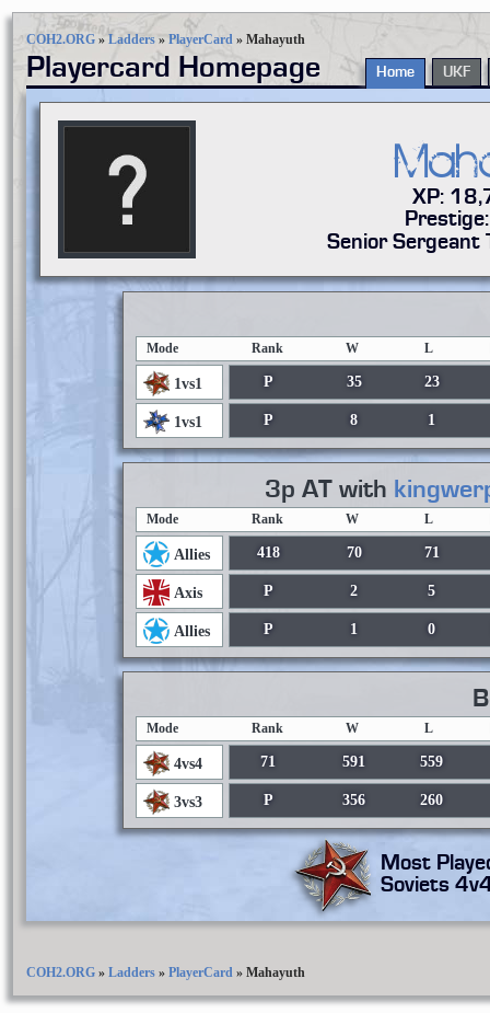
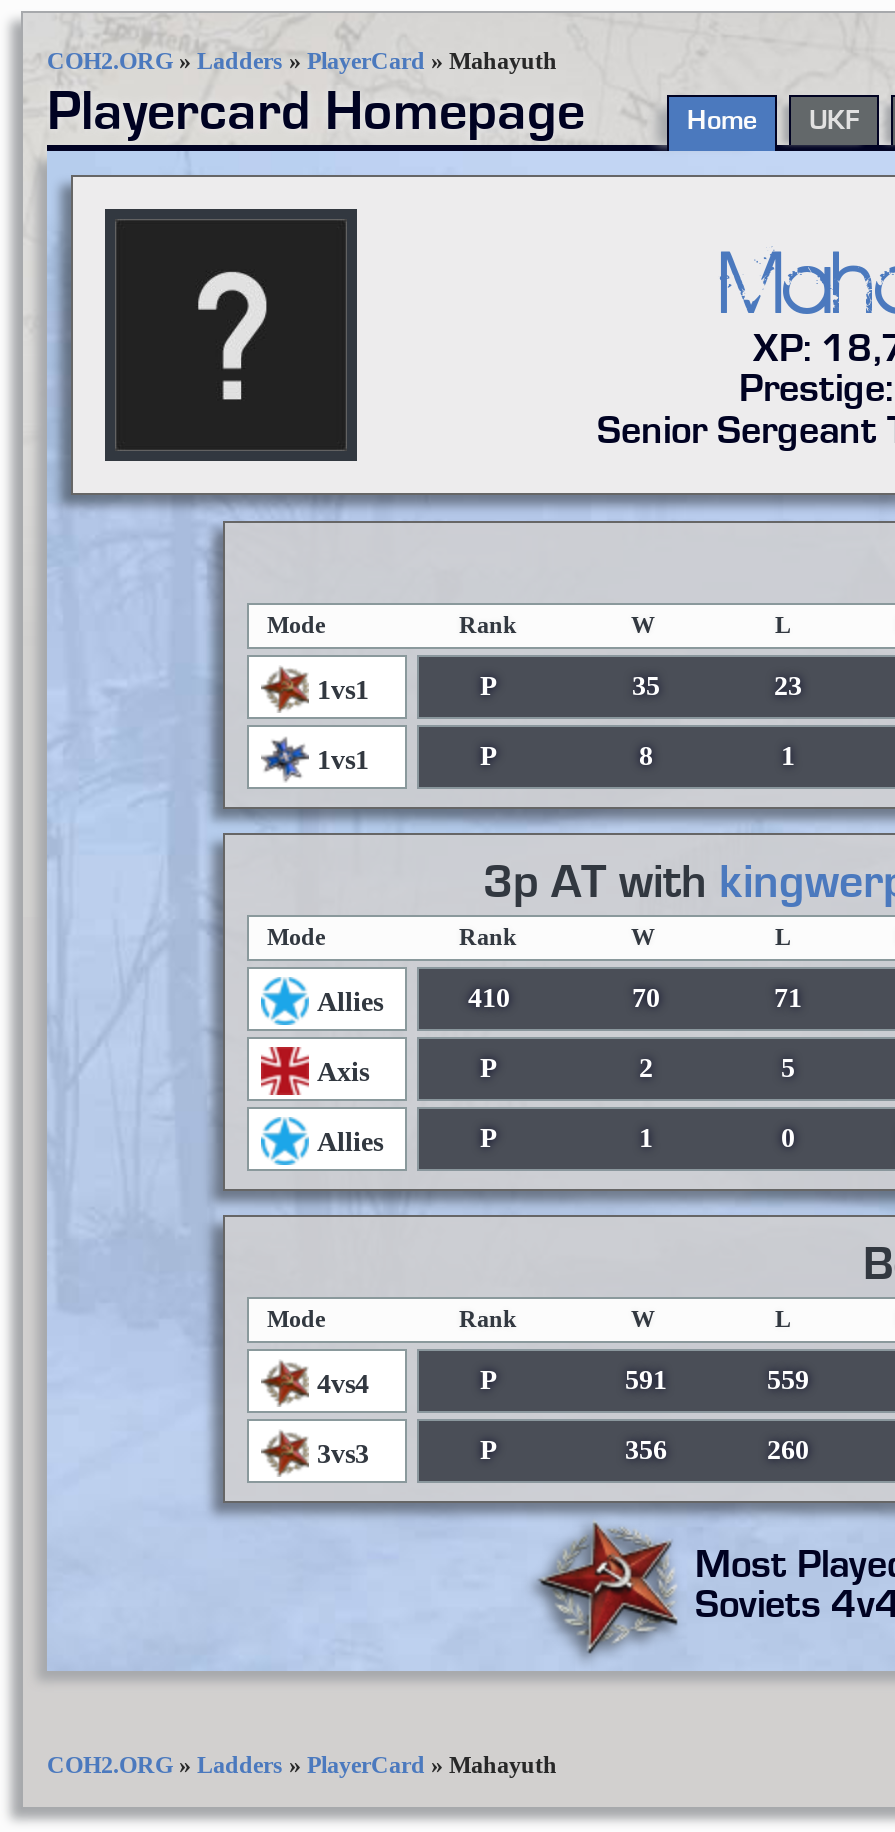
[256,544,279,561] 418 -> [468,983,510,1013] 410
[260,753,276,770] 71 -> [480,1365,498,1395] P

